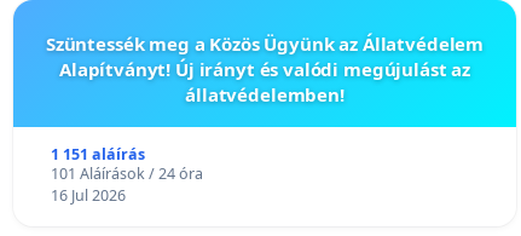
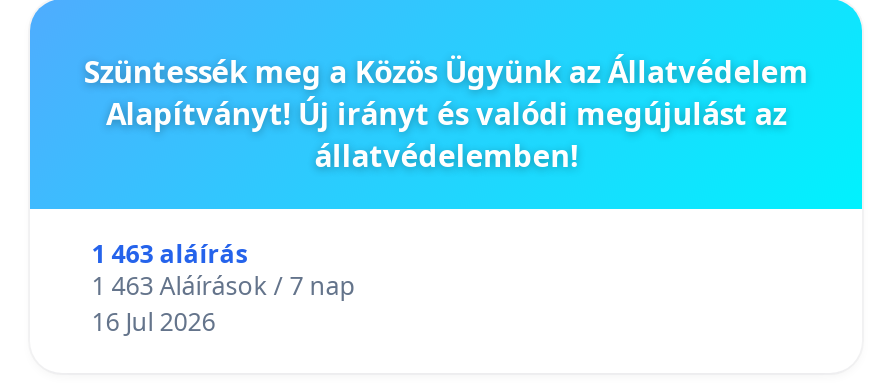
[51,144,145,164] 1 151 aláírás -> [92,238,248,272] 1 463 aláírás
[51,163,203,184] 101 Aláírások / 24 óra -> [92,270,356,304] 1 463 Aláírások / 7 nap

